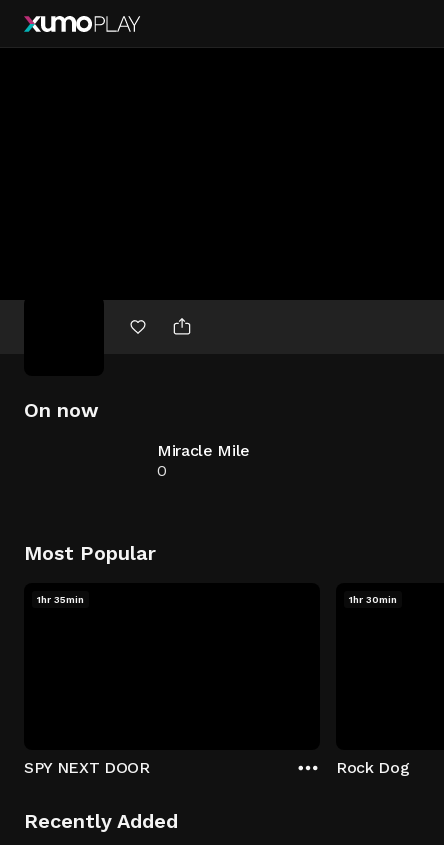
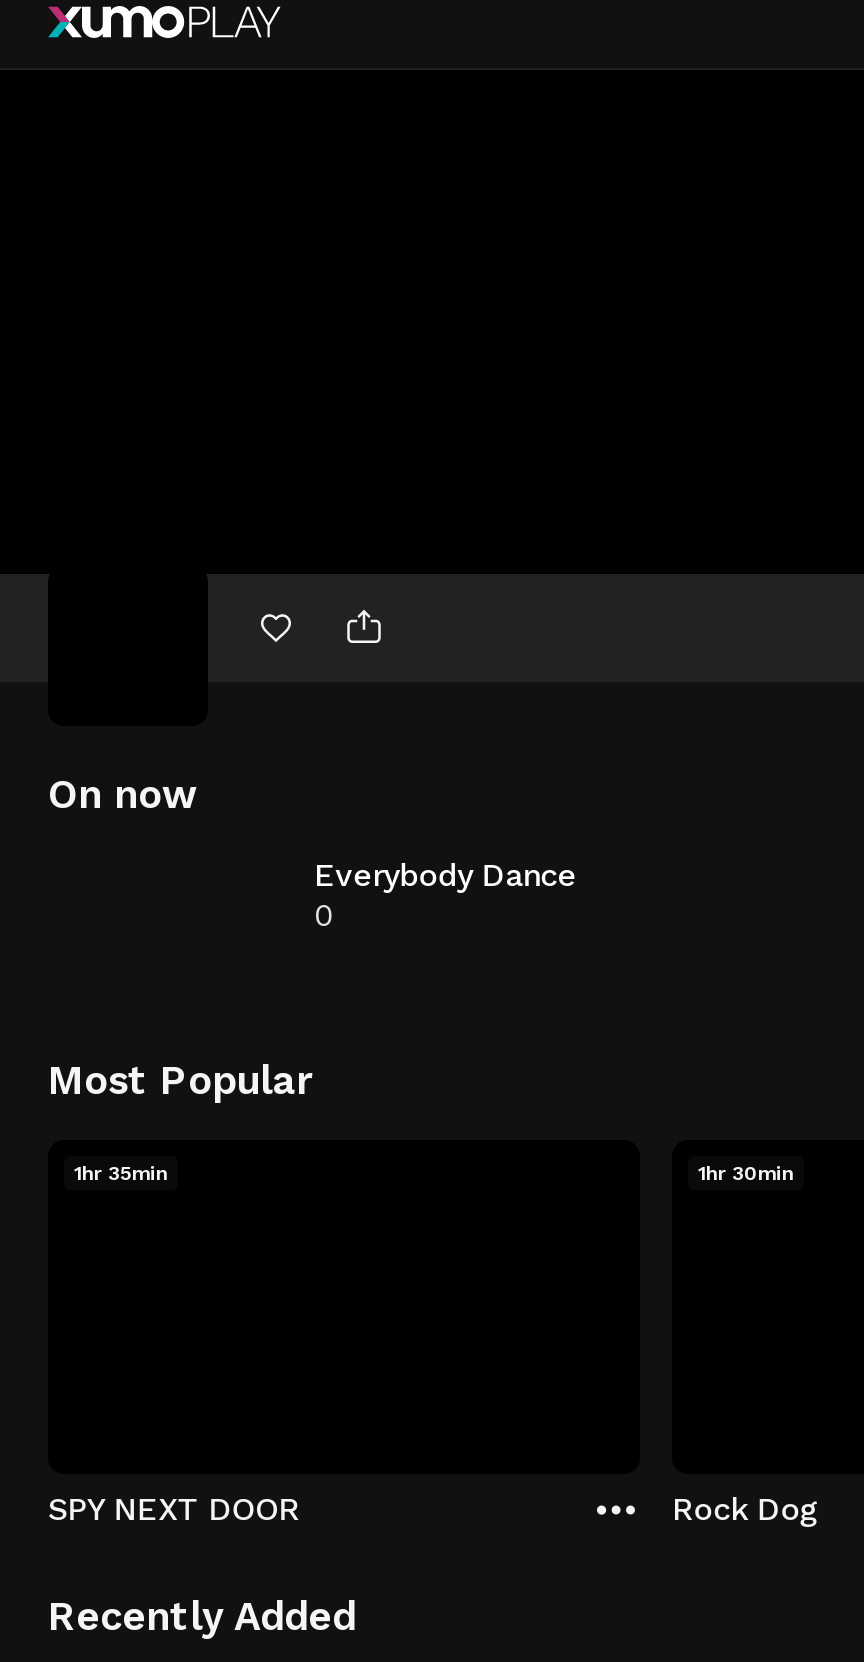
[157,441,250,460] Miracle Mile -> [314,856,576,894] Everybody Dance

